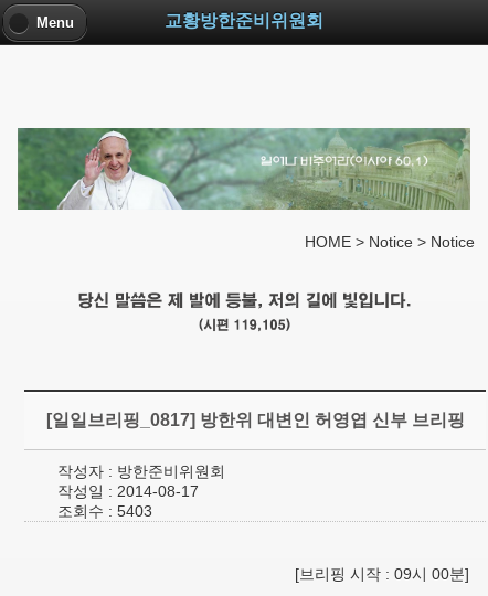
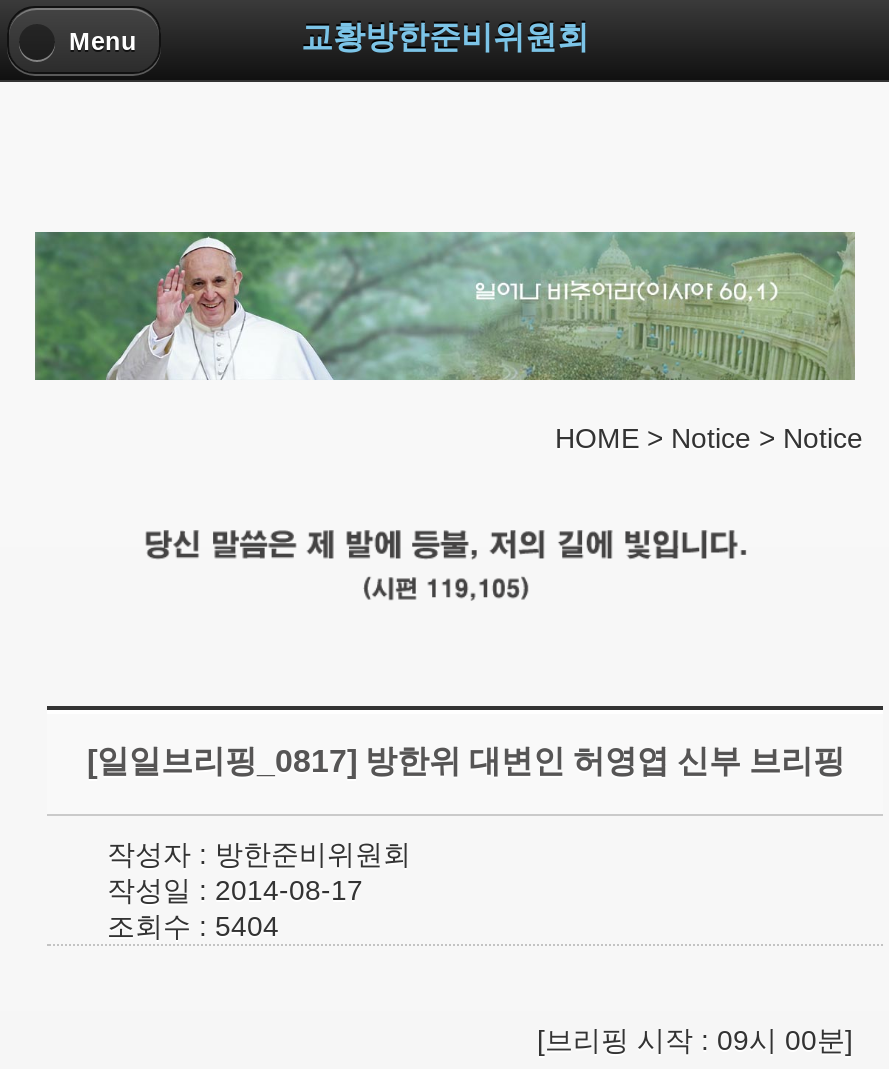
[57,502,152,519] 조회수 : 5403 -> [107,909,279,941] 조회수 : 5404

